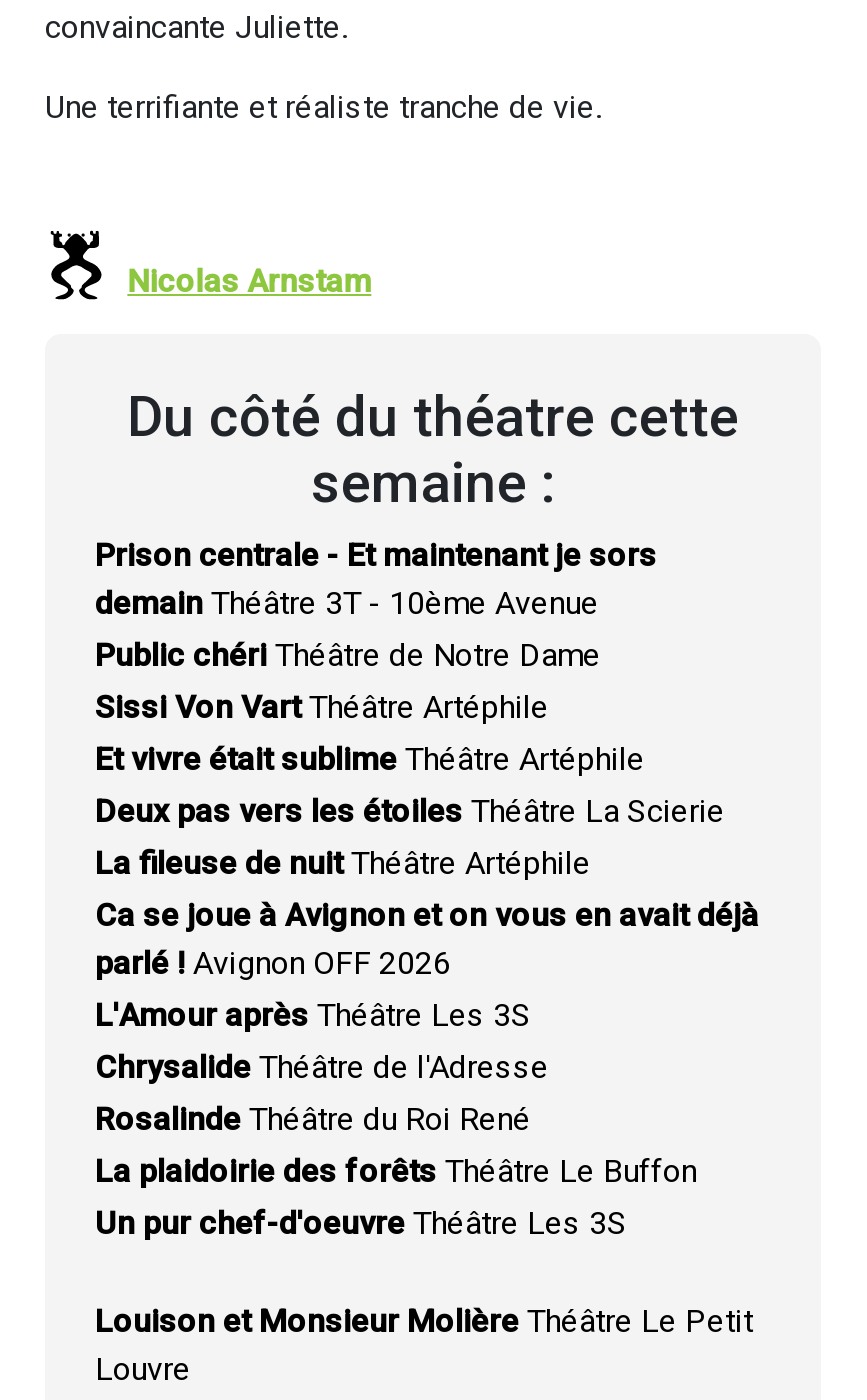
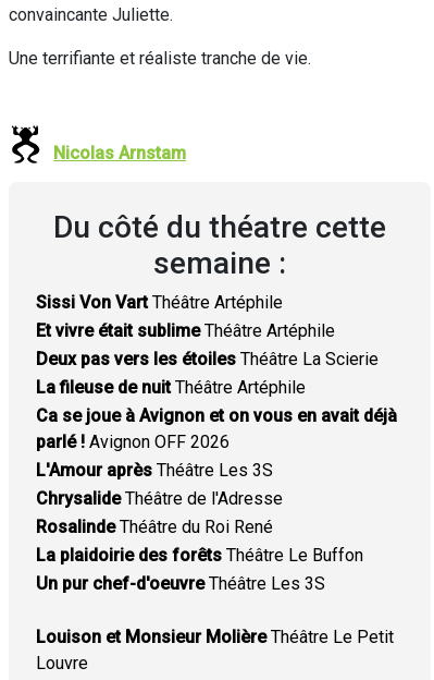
[95,536,657,674] Prison centrale - Et maintenant je sors | demain Théâtre 3T - 10ème Avenue | Public chéri Théâtre de Notre Dame -> none

